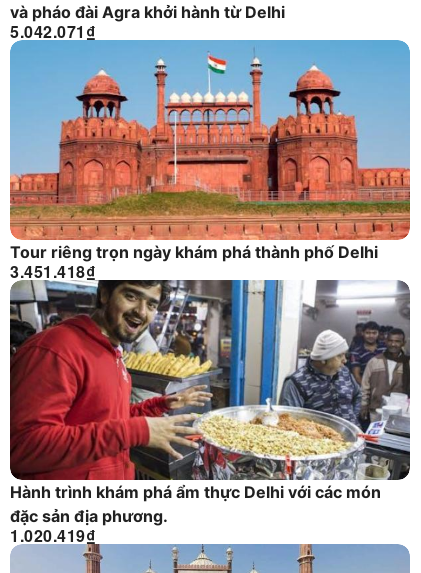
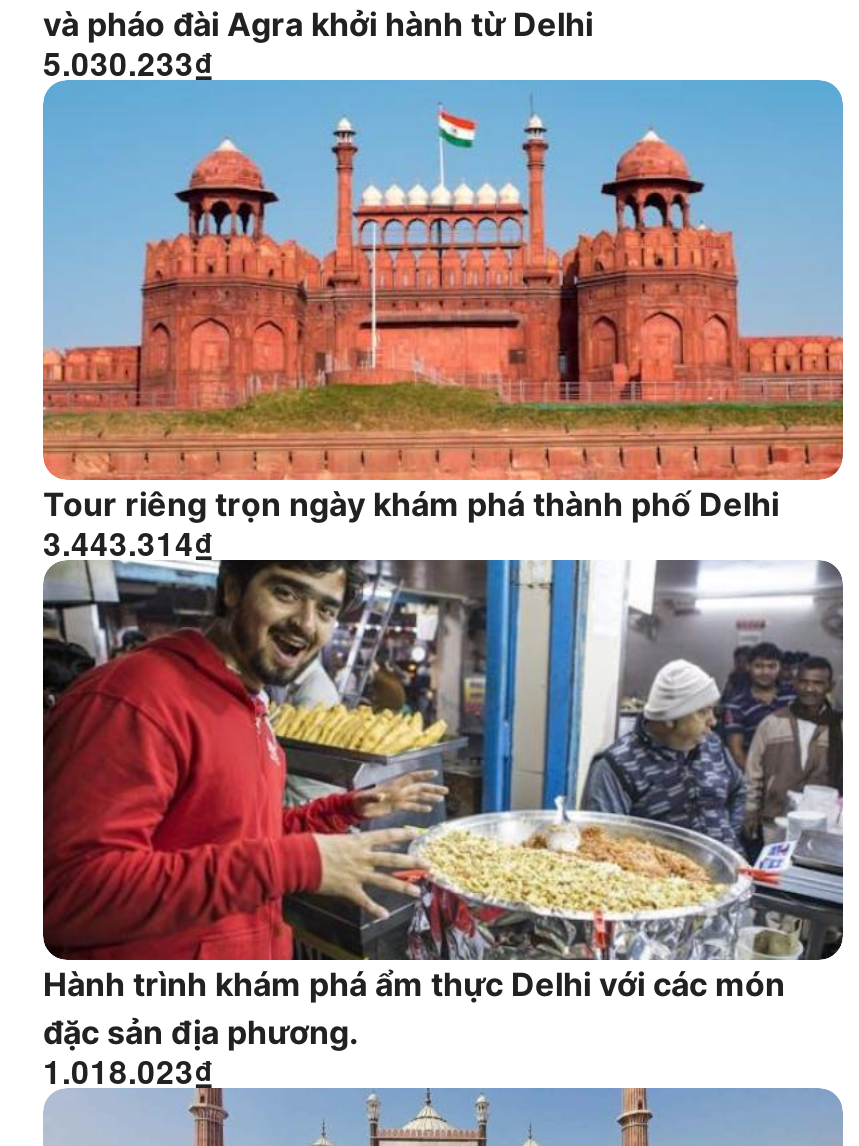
[10,20,85,43] 5.042.071 -> [43,40,194,86] 5.030.233
[10,260,85,283] 3.451.418 -> [43,520,194,566] 3.443.314
[10,524,85,547] 1.020.419 -> [43,1048,194,1094] 1.018.023

